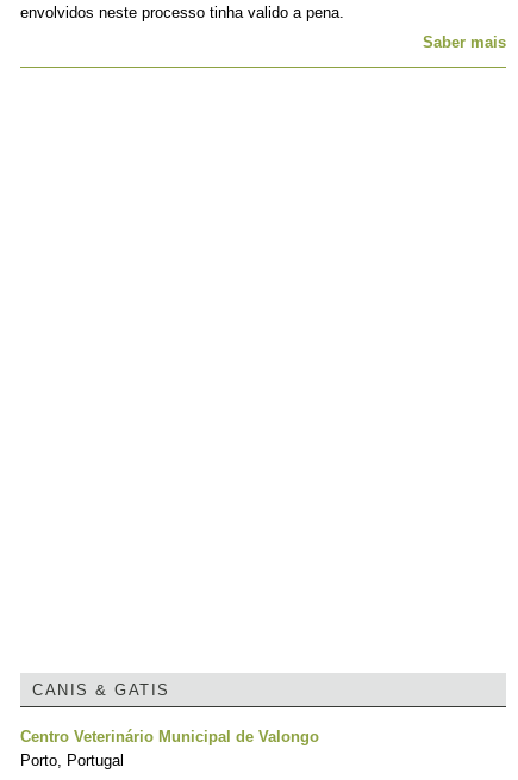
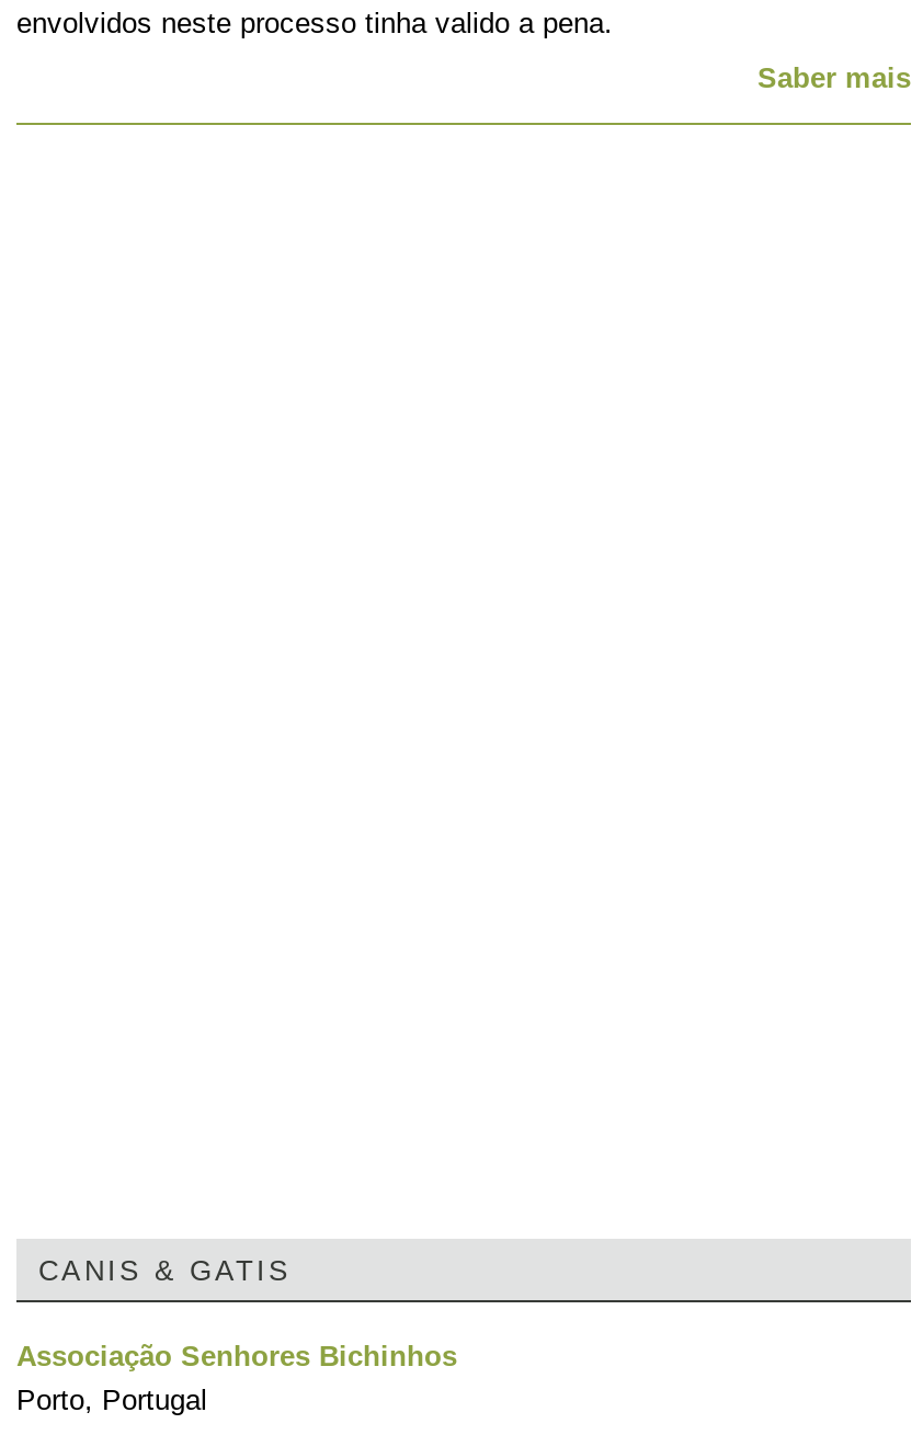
[20,728,319,745] Centro Veterinário Municipal de Valongo -> [16,1340,457,1373] Associação Senhores Bichinhos

